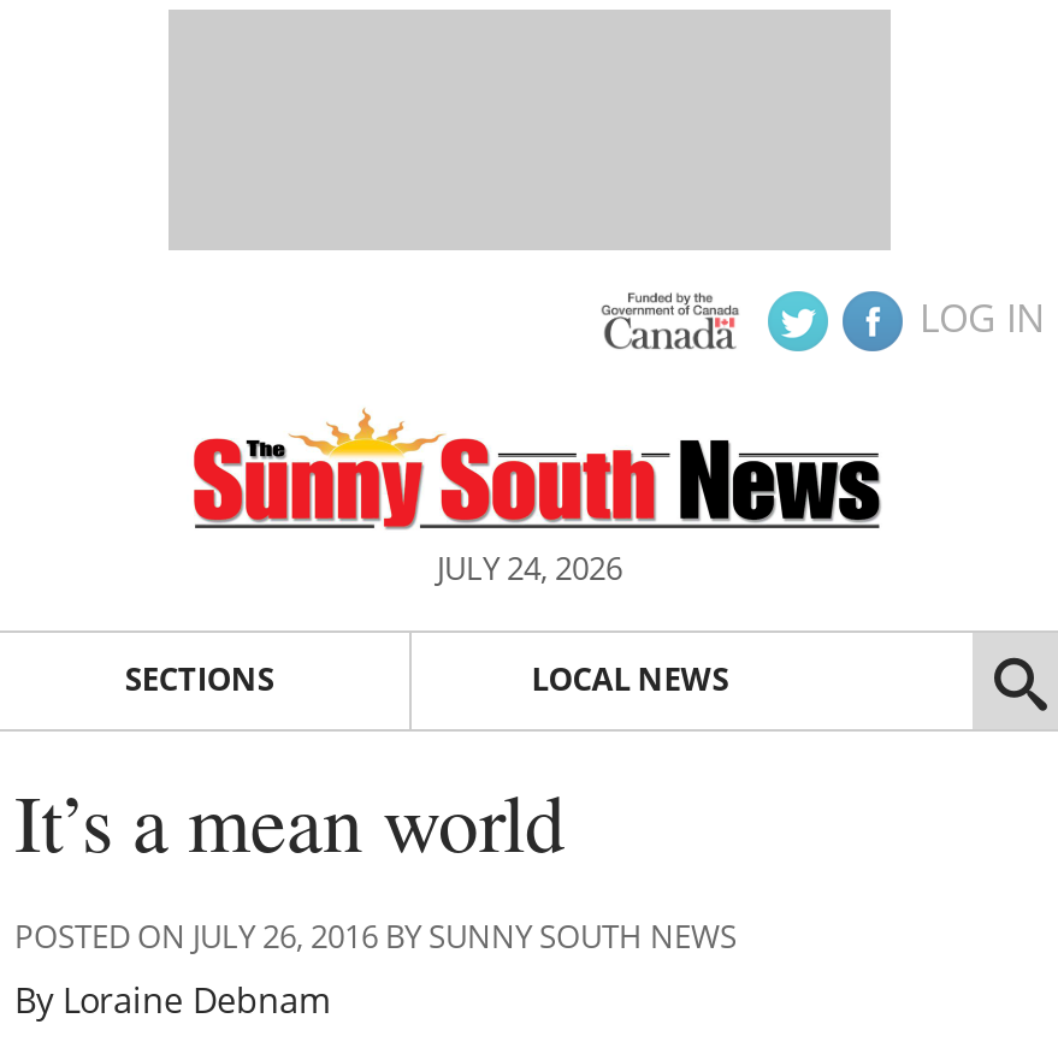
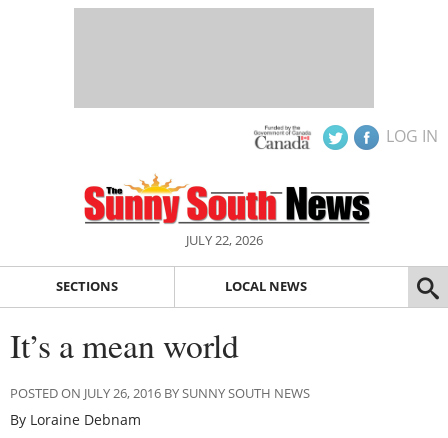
[437,546,622,590] JULY 24, 2026 -> [185,231,262,249] JULY 22, 2026

